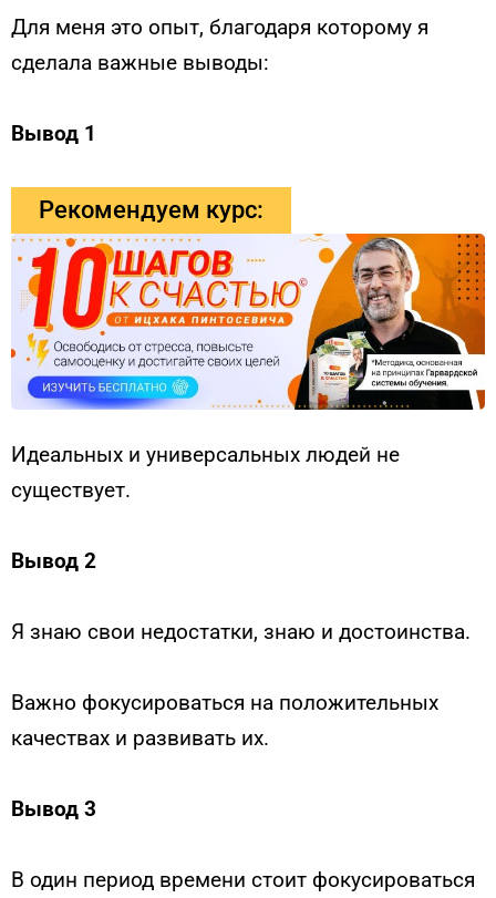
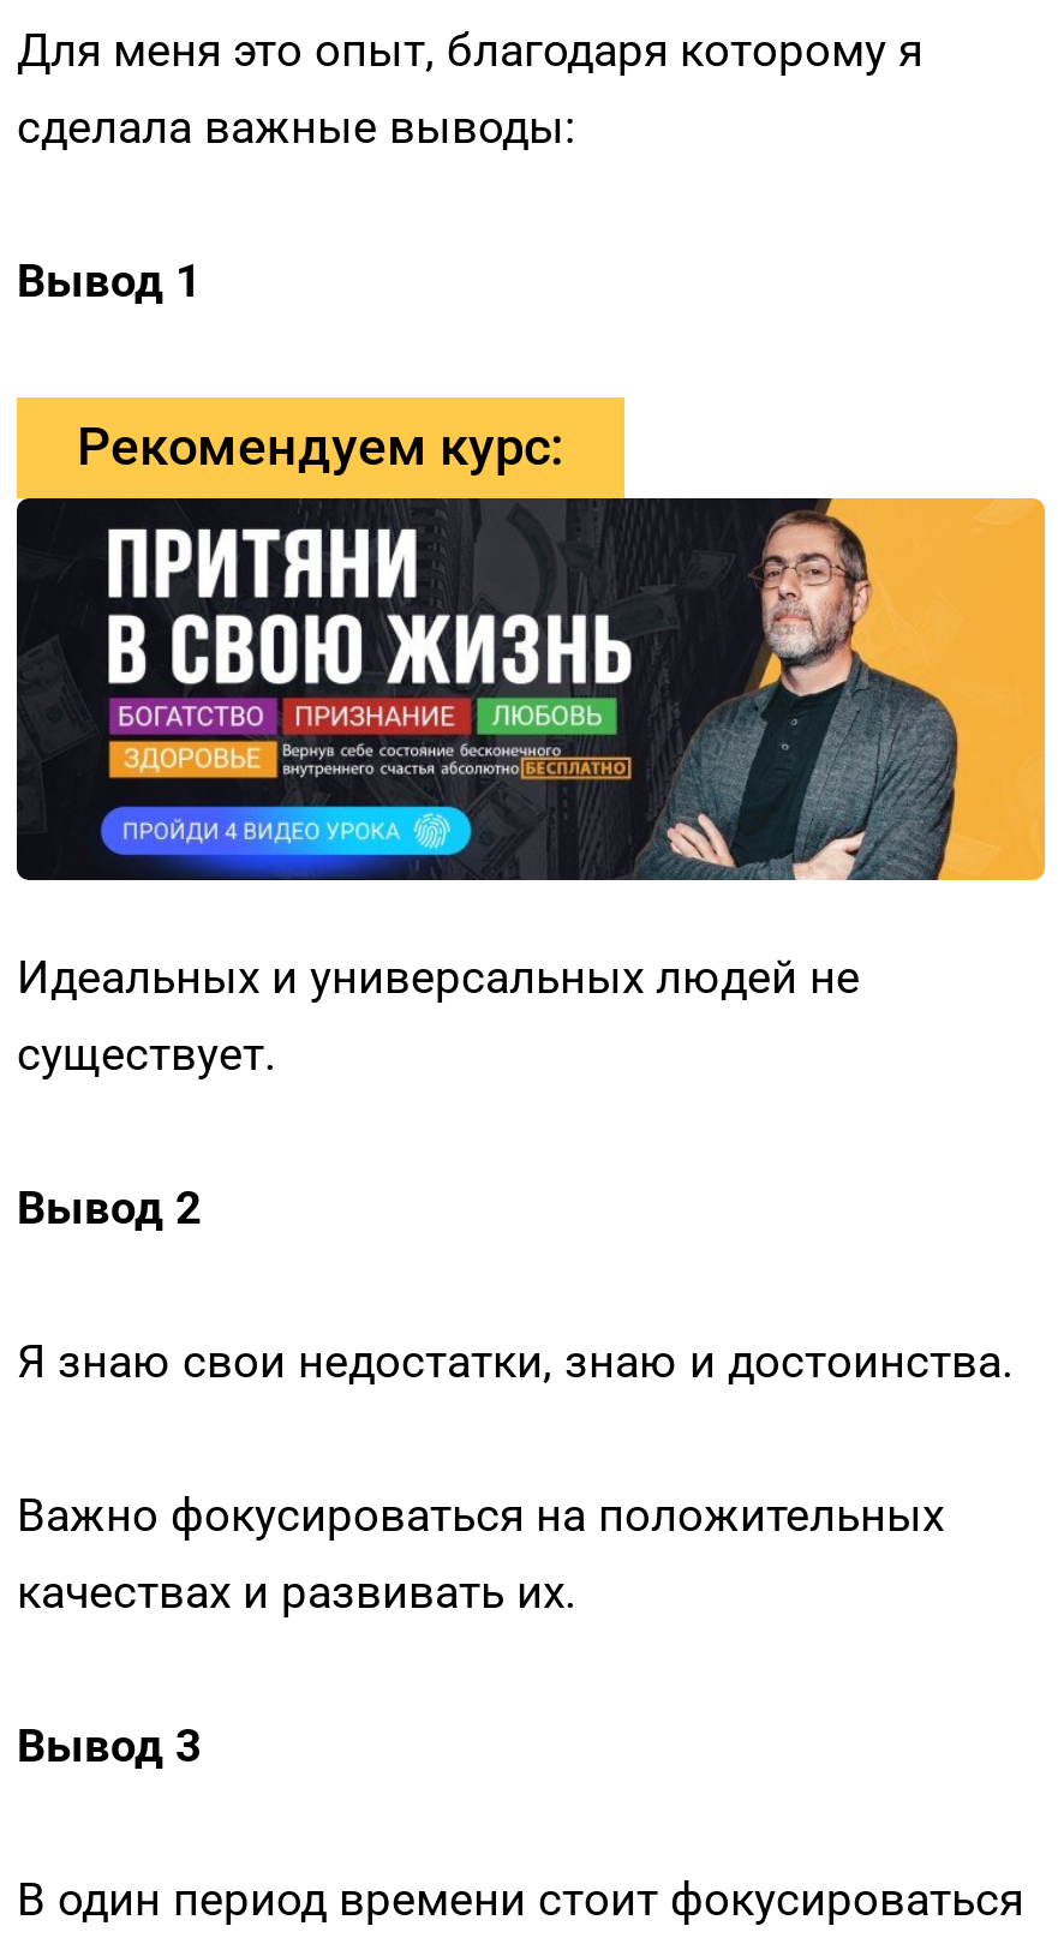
[10,233,486,411] [image] -> [14,496,1047,883] [image]

